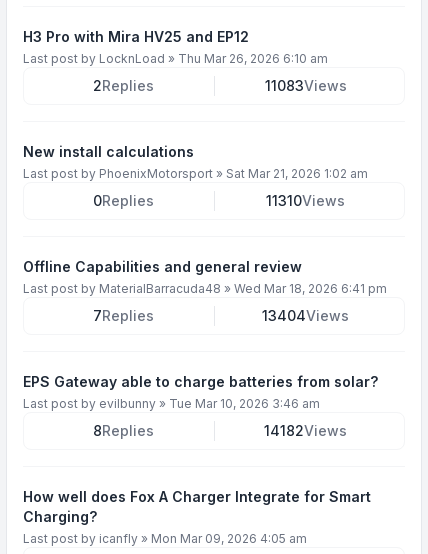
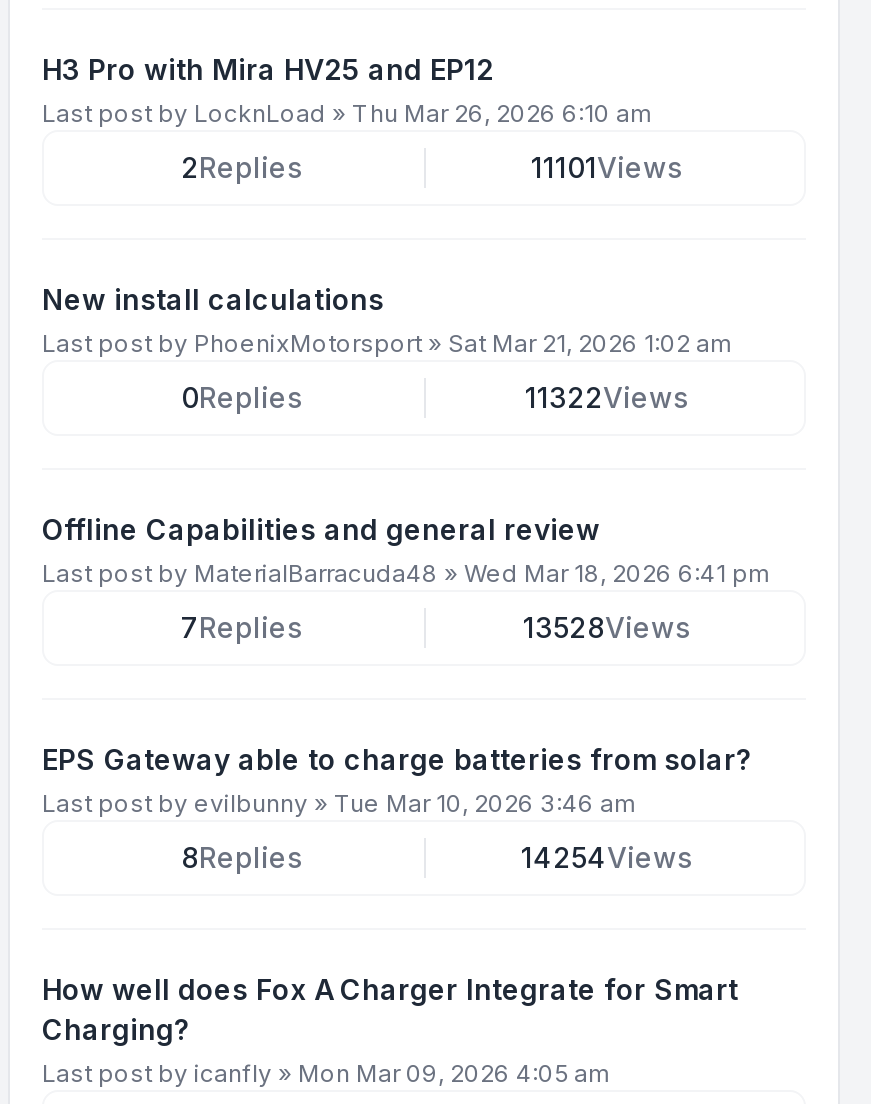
[264,77,346,94] 11083Views -> [531,150,683,184] 11101Views
[266,192,345,209] 11310Views -> [525,380,689,414] 11322Views
[262,307,349,324] 13404Views -> [523,610,691,644] 13528Views
[264,422,347,439] 14182Views -> [521,840,693,874] 14254Views

